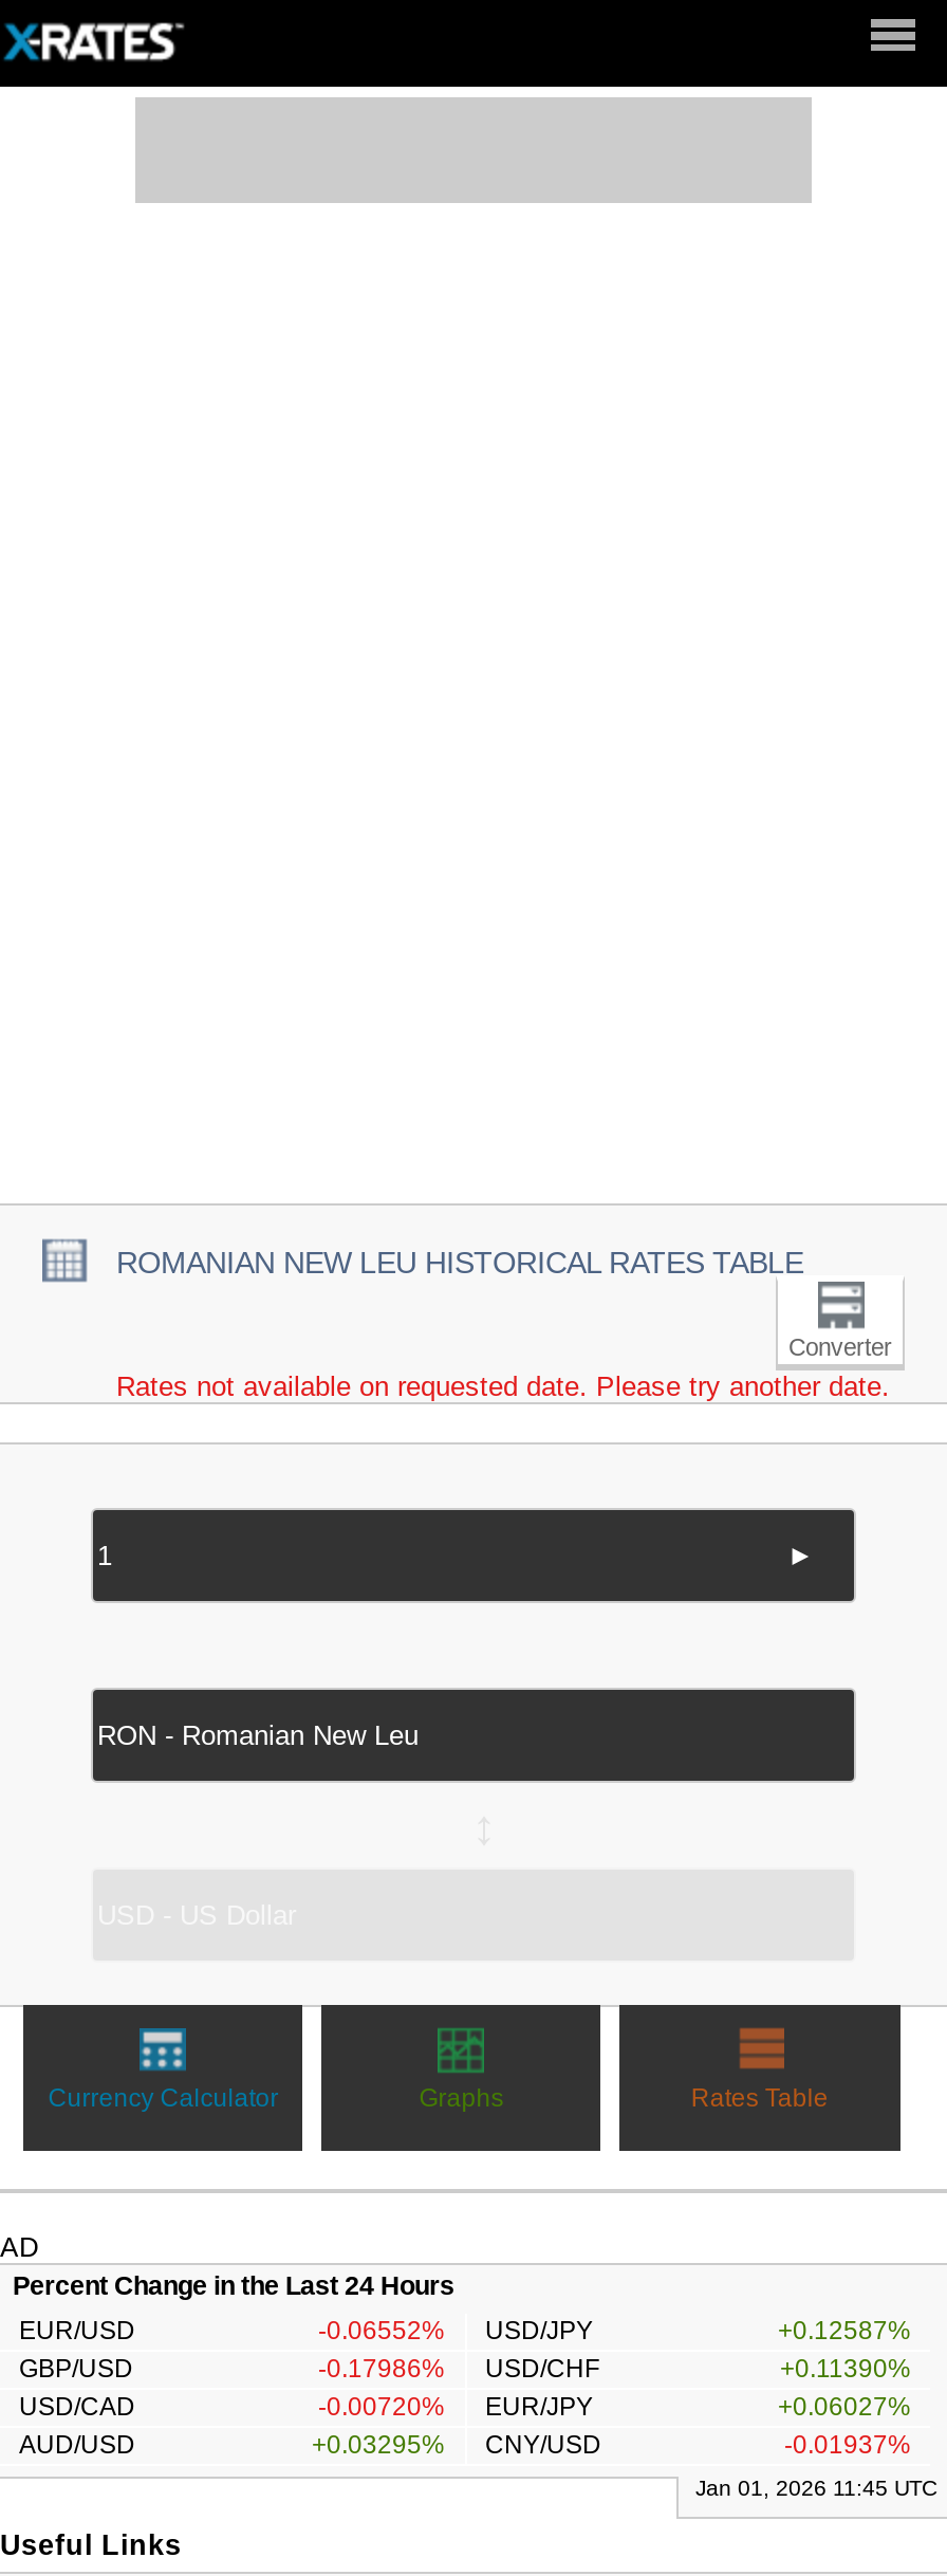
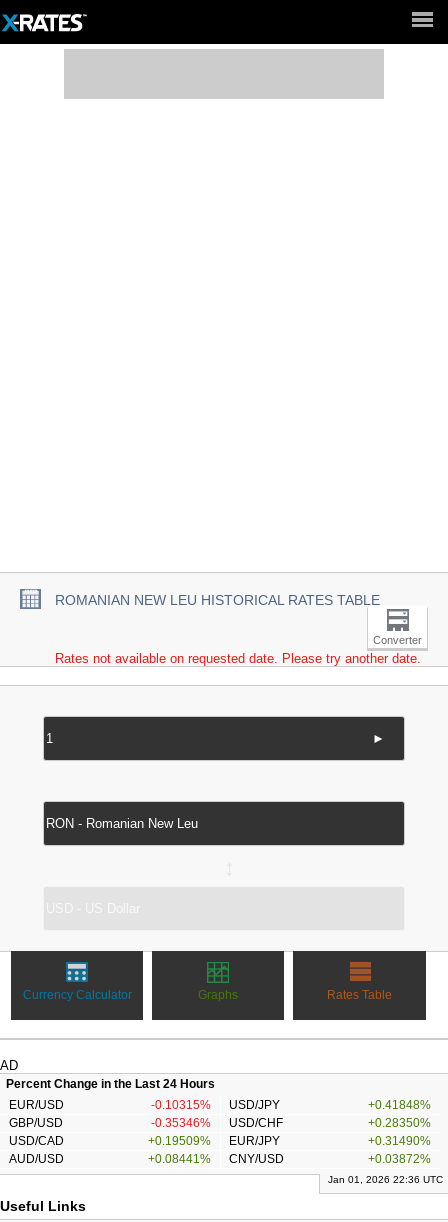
[318,2316,593,2345] -0.06552% USD/JPY -> [150,1098,280,1112] -0.10315% USD/JPY
[778,2316,911,2345] +0.12587% -> [368,1098,431,1112] +0.41848%
[318,2354,599,2384] -0.17986% USD/CHF -> [150,1116,283,1130] -0.35346% USD/CHF
[780,2354,911,2384] +0.11390% -> [368,1116,431,1130] +0.28350%
[318,2392,593,2422] -0.00720% EUR/JPY -> [147,1134,280,1148] +0.19509% EUR/JPY
[778,2392,911,2422] +0.06027% -> [368,1134,431,1148] +0.31490%
[312,2430,601,2460] +0.03295% CNY/USD -> [147,1152,284,1166] +0.08441% CNY/USD
[784,2430,911,2460] -0.01937% -> [368,1152,431,1166] +0.03872%
[695,2477,936,2500] Jan 01, 2026 11:45 UTC -> [328,1174,443,1185] Jan 01, 2026 22:36 UTC

